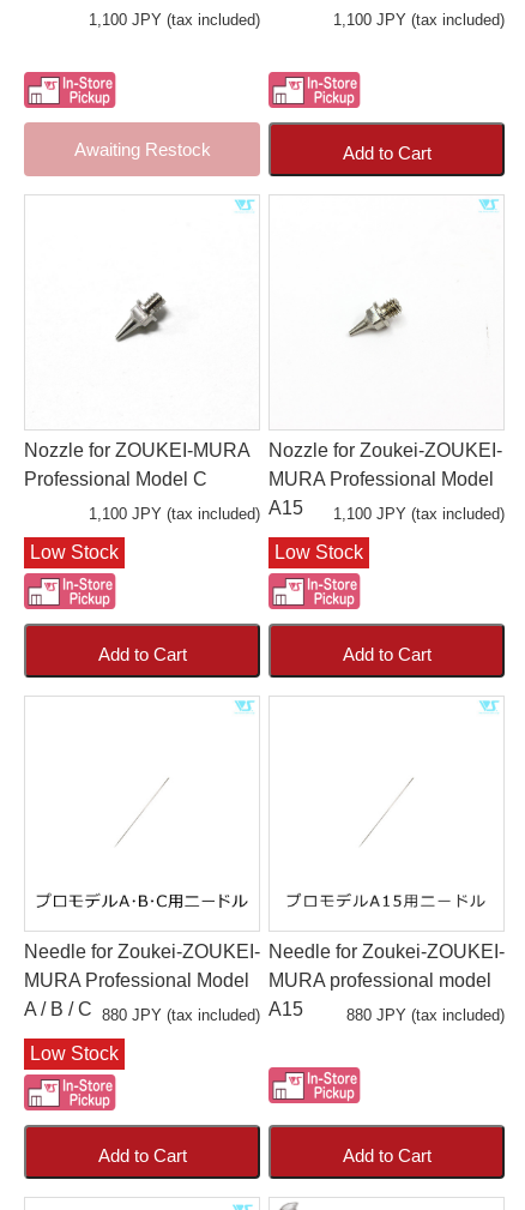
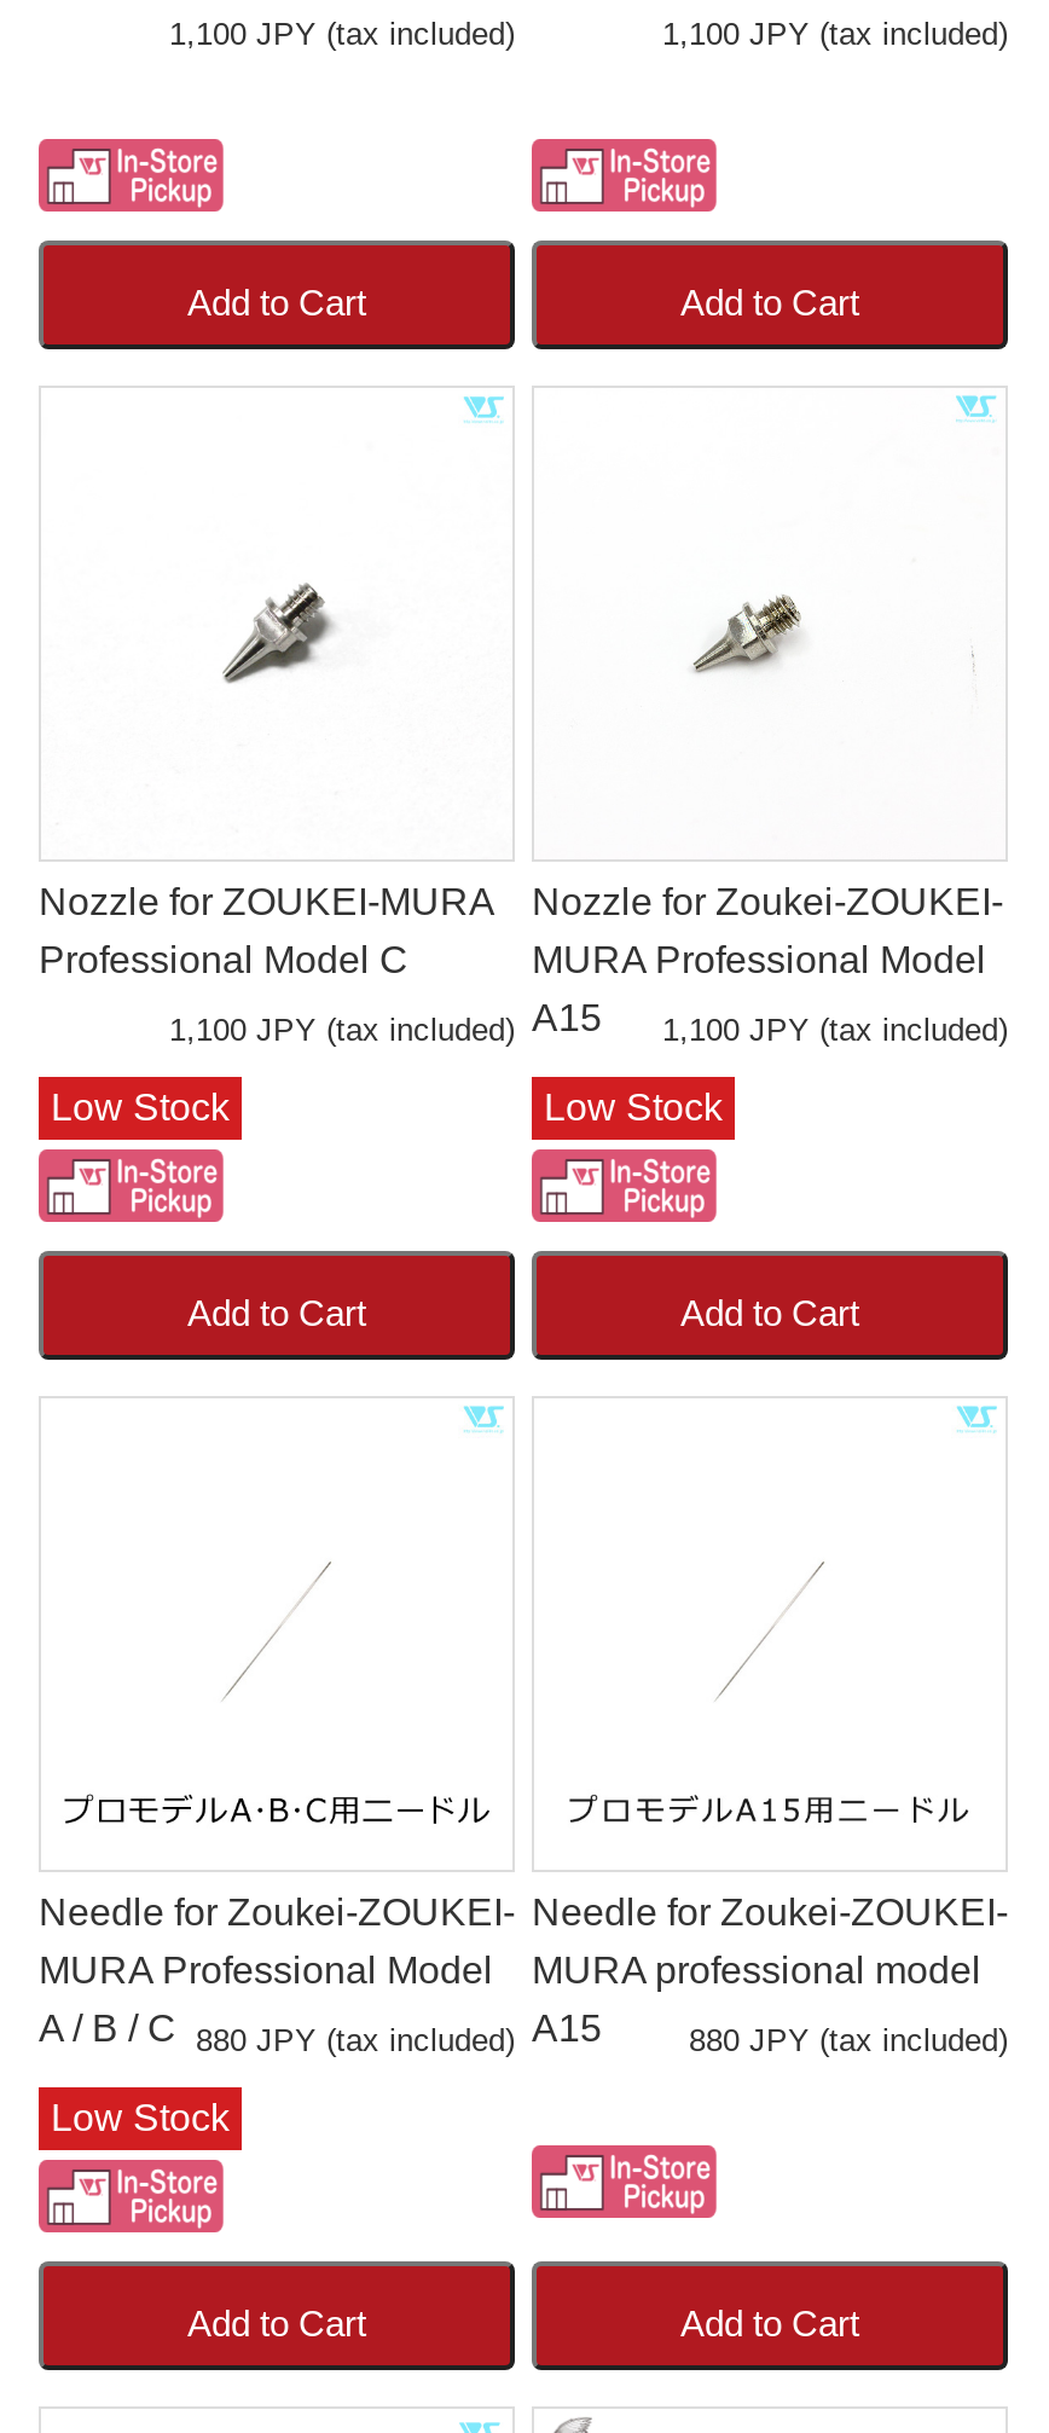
[74,139,210,159] Awaiting Restock -> [187,282,366,323] Add to Cart

